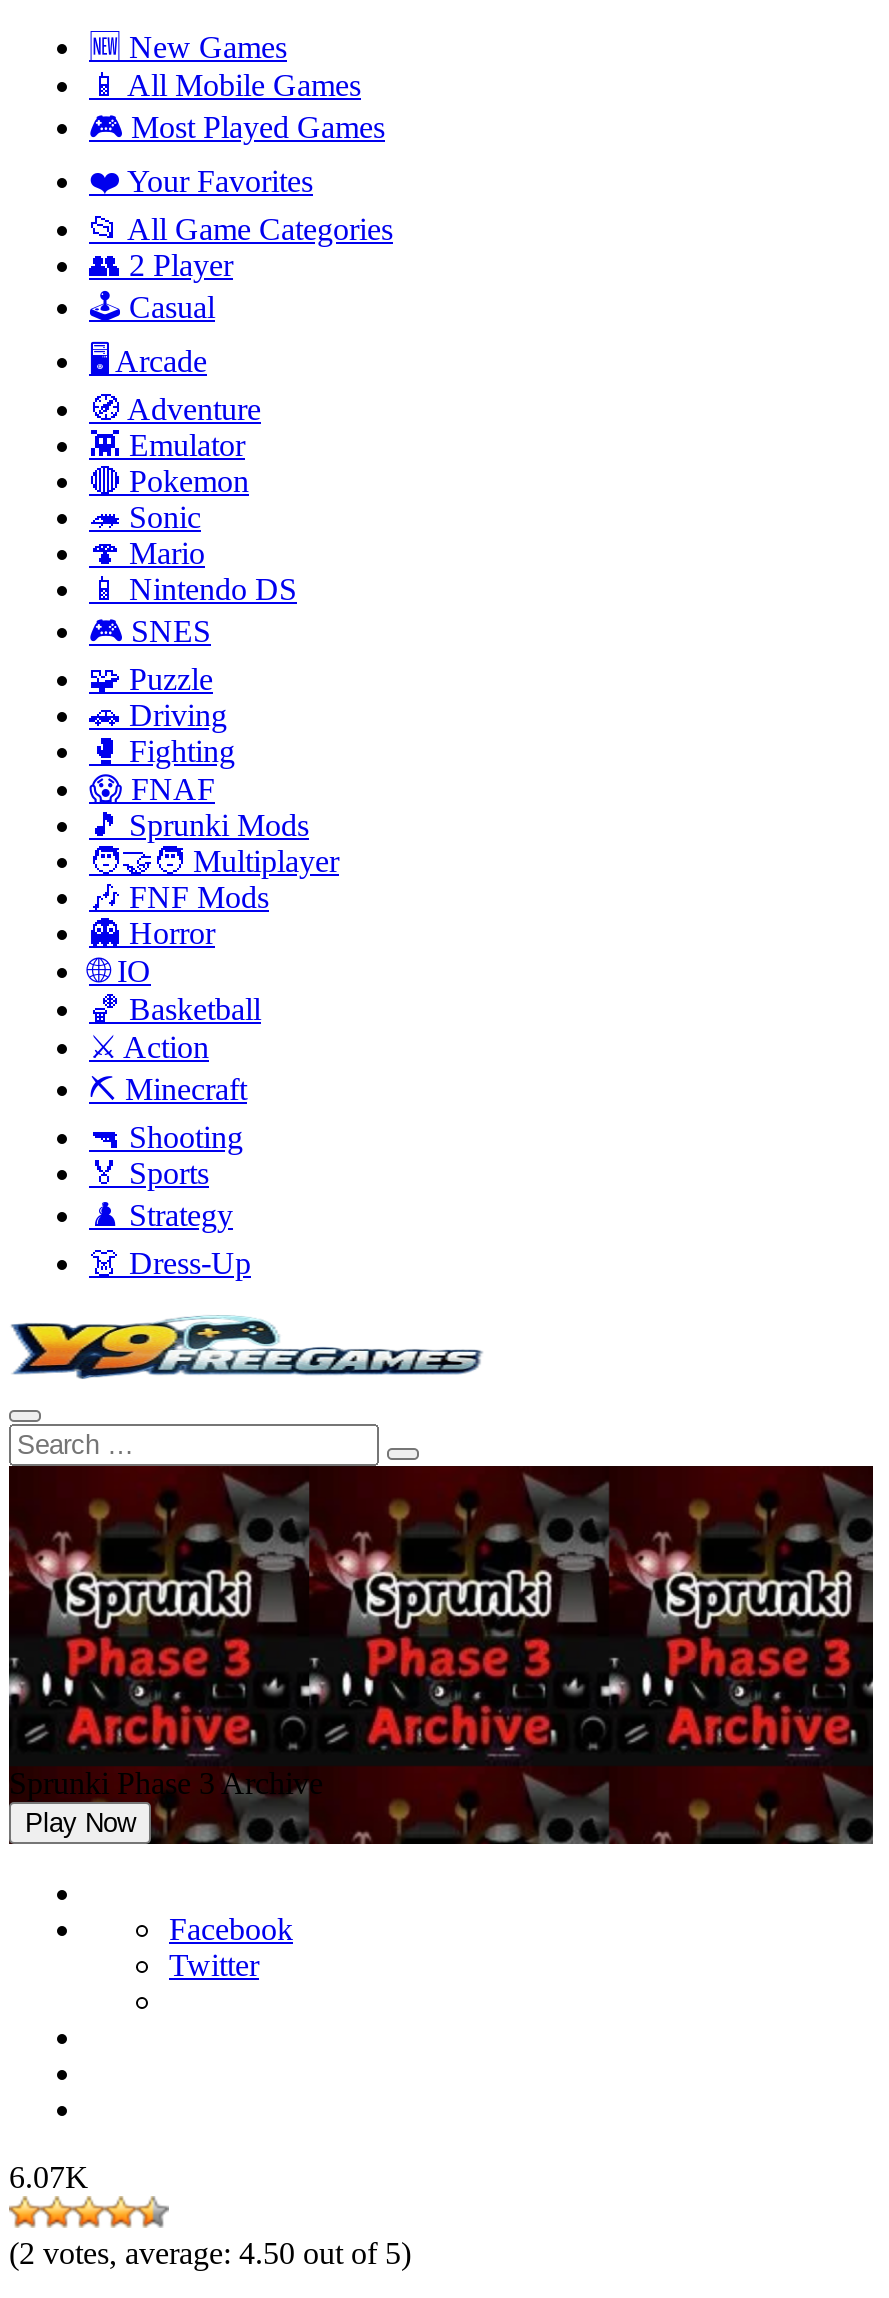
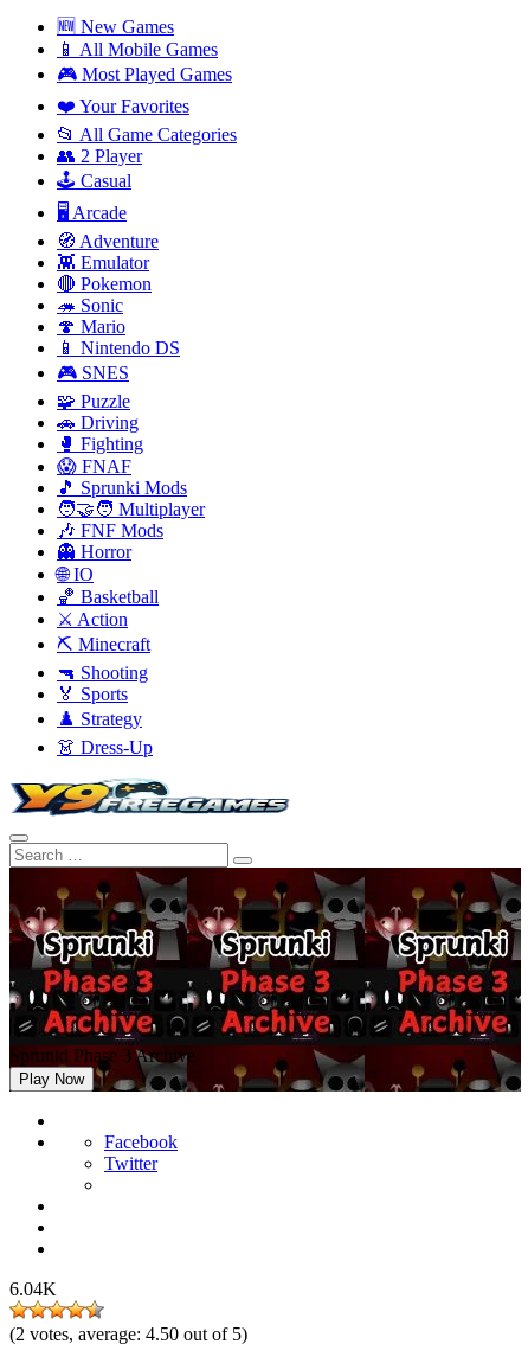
[9,2160,89,2194] 6.07K -> [9,1279,57,1299] 6.04K

